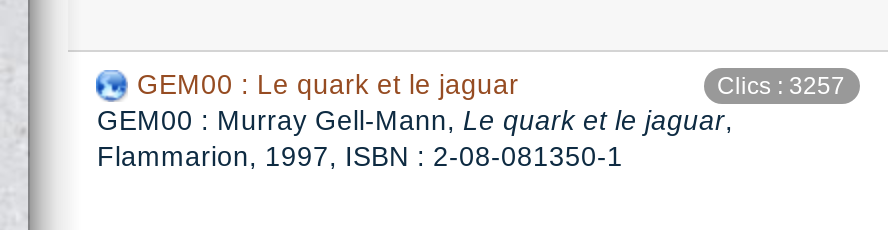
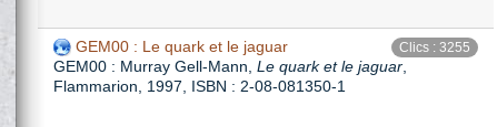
[717,72,845,100] Clics : 3257 -> [399,40,470,55] Clics : 3255

